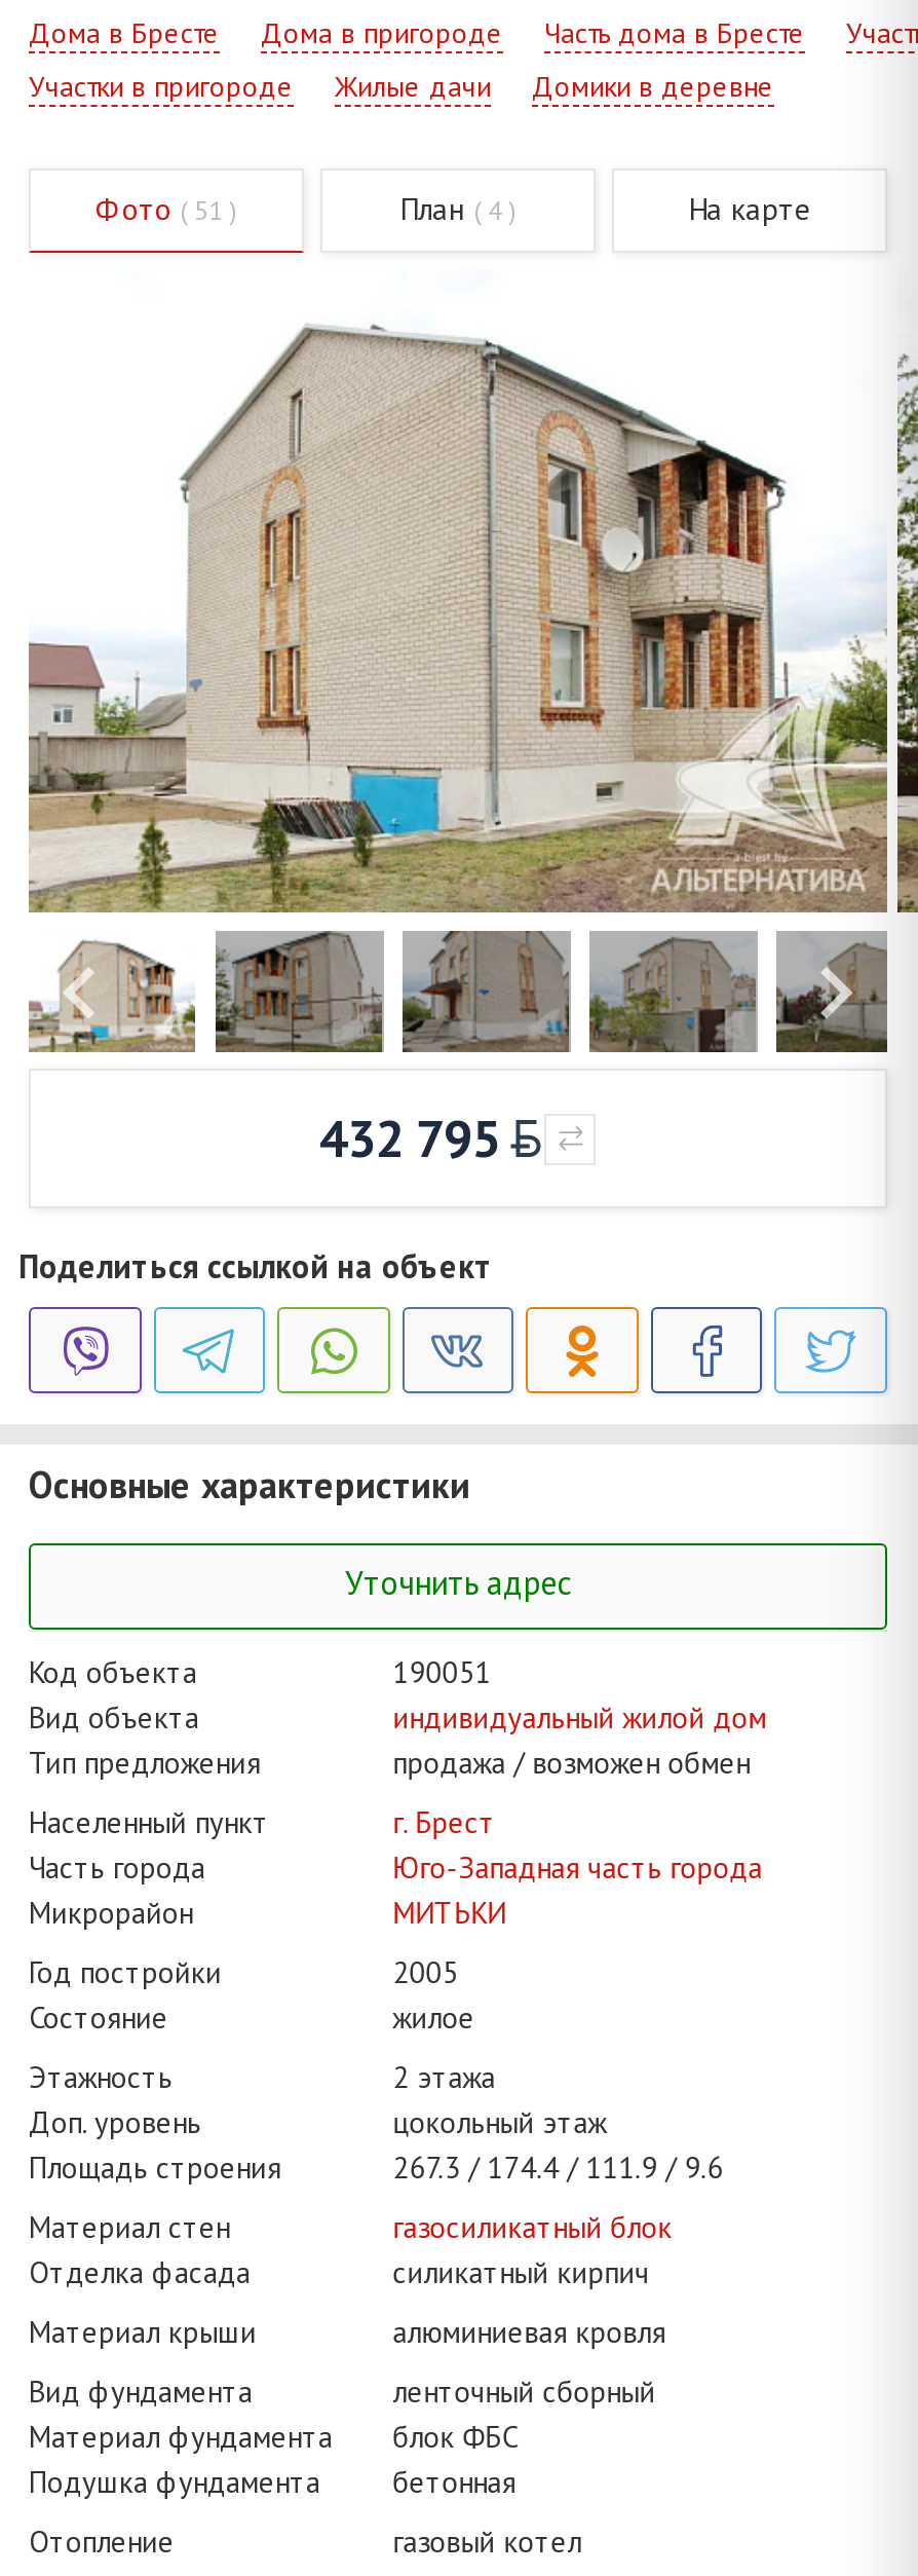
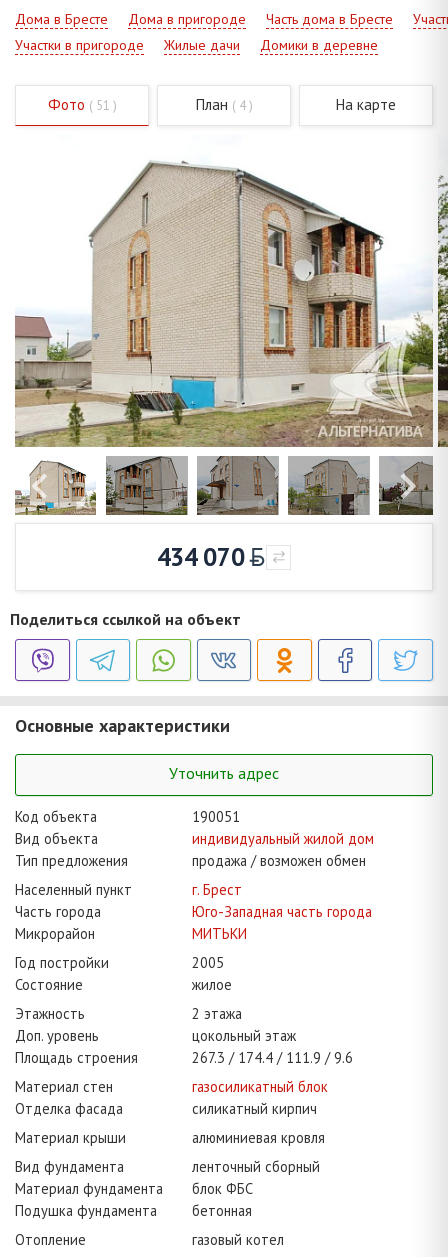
[319,1107,500,1172] 432 795 -> [156,541,244,573] 434 070

